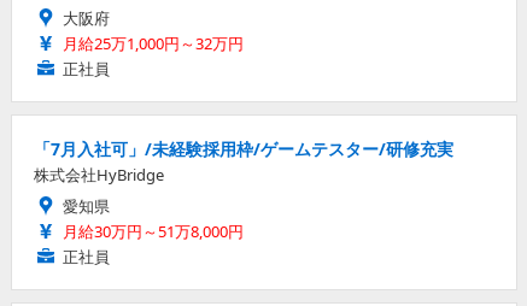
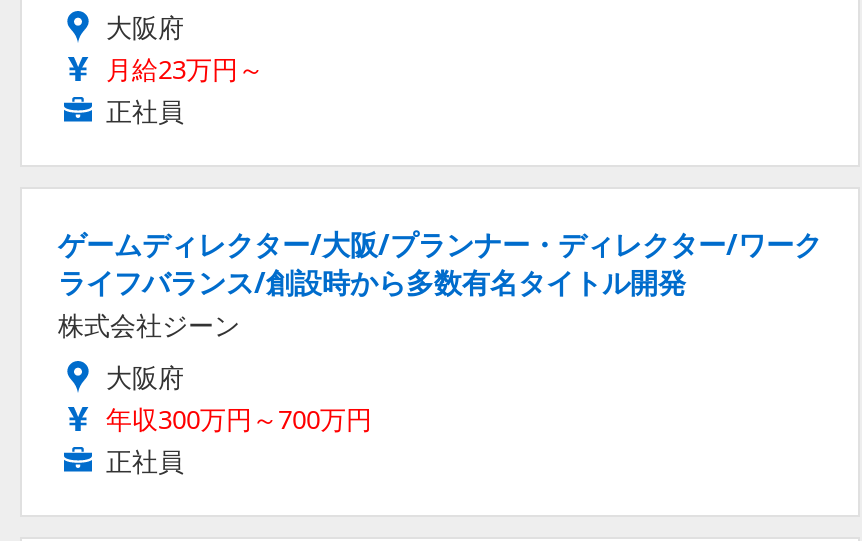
[63,32,244,54] 月給25万1,000円～32万円 -> [106,50,264,86] 月給23万円～
[34,137,453,242] 「7月入社可」/未経験採用枠/ゲームテスター/研修充実 | 株式会社HyBridge | 愛知県 | 月給30万円～51万8,000円 -> [58,224,822,436] ゲームディレクター/大阪/プランナー・ディレクター/ワーク | ライフバランス/創設時から多数有名タイトル開発 | 株式会社ジーン | 大阪府 | 年収300万円～700万円

